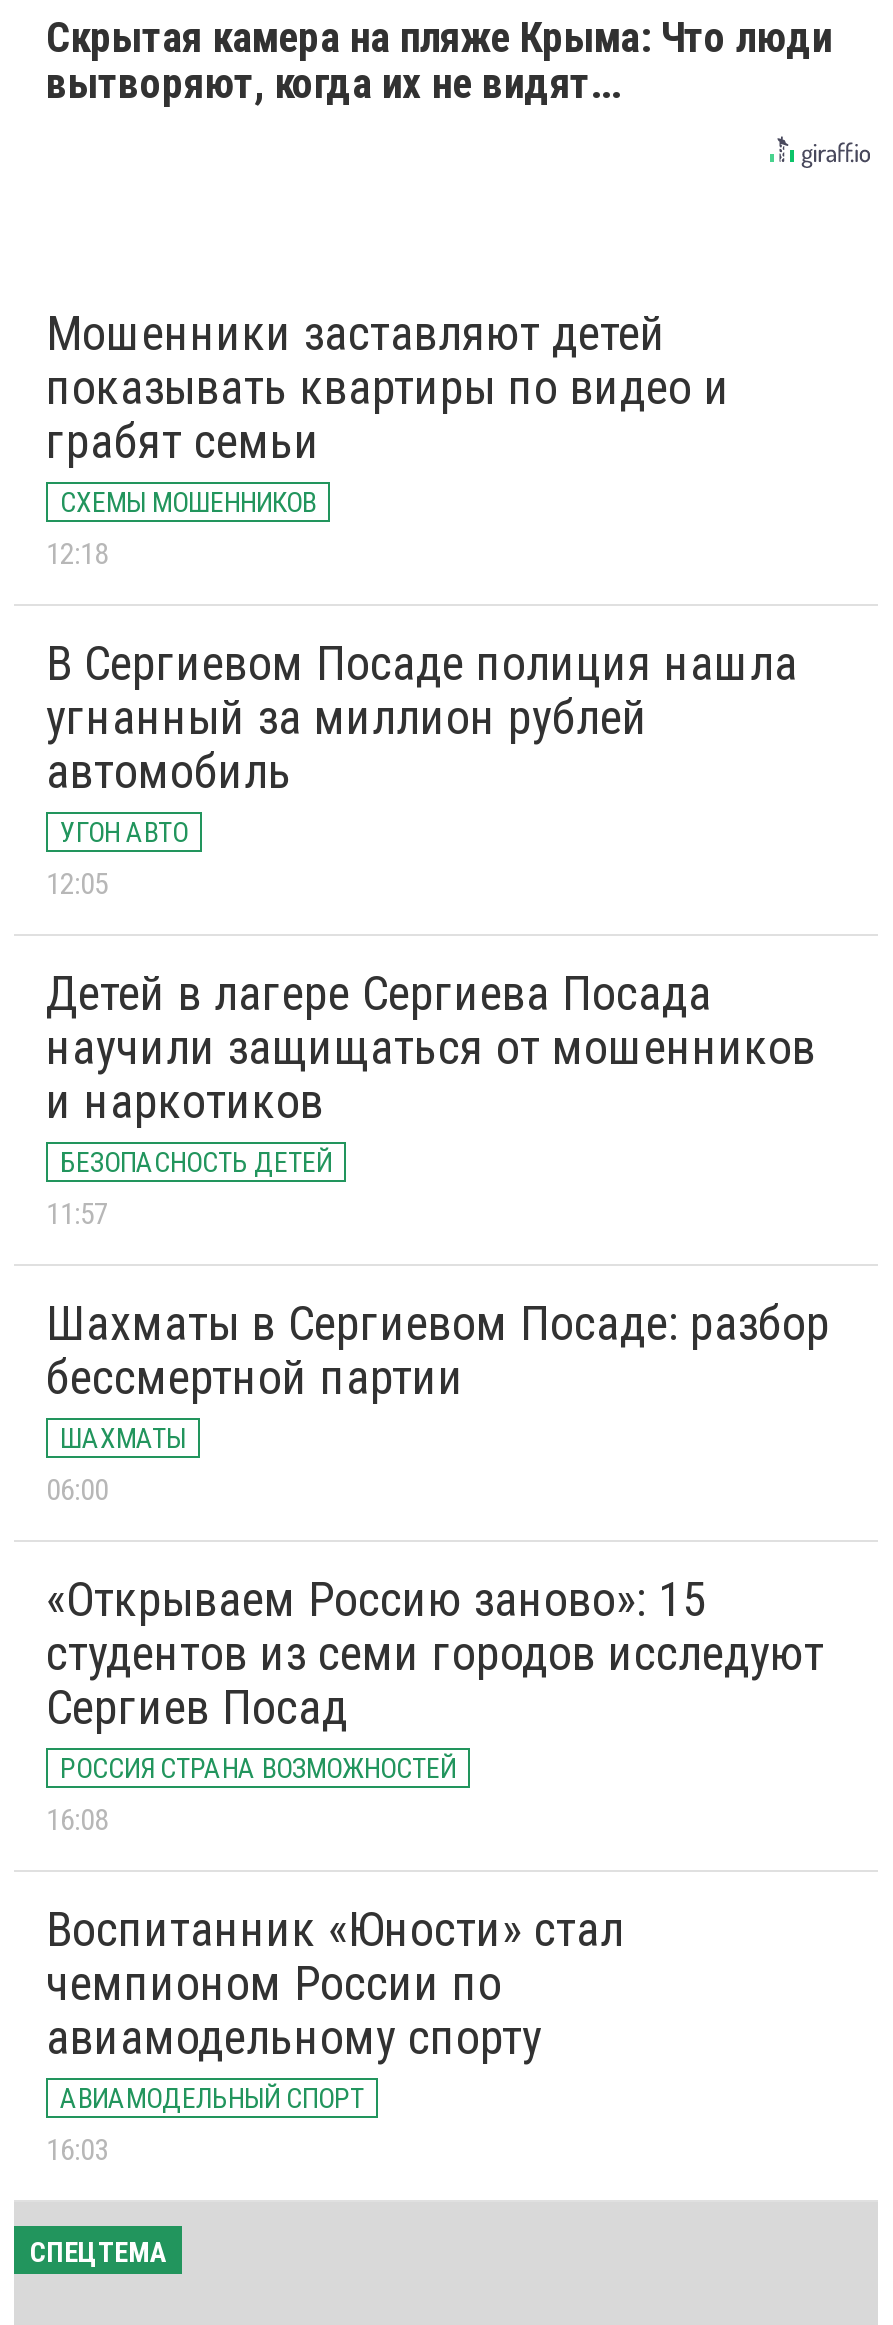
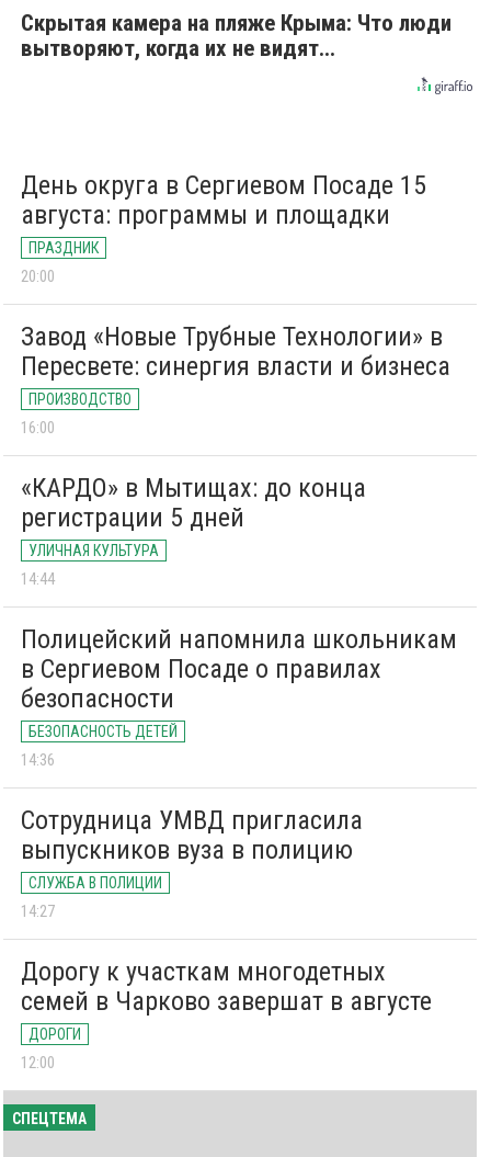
[46,307,816,1131] Мошенники заставляют детей | показывать квартиры по видео и | грабят семьи | СХЕМЫ МОШЕННИКОВ | 12:18 | В Сергиевом Посаде полиция нашла | угнанный за миллион рублей | автомобиль | УГОН АВТО | 12:05 | Детей в лагере Сергиева Посада | научили защищаться от мошенников | и наркотиков -> [21,170,457,714] День округа в Сергиевом Посаде 15 | августа: программы и площадки | ПРАЗДНИК | 20:00 | Завод «Новые Трубные Технологии» в | Пересвете: синергия власти и бизнеса | ПРОИЗВОДСТВО | 16:00 | «КАРДО» в Мытищах: до конца | регистрации 5 дней | УЛИЧНАЯ КУЛЬТУРА | 14:44 | Полицейский напомнила школьникам | в Сергиевом Посаде о правилах | безопасности
moved [60,1147,332,1179] -> [28,723,178,741]: БЕЗОПАСНОСТЬ ДЕТЕЙ
[46,1197,830,2169] 11:57 | Шахматы в Сергиевом Посаде: разбор | бессмертной партии | ШАХМАТЫ | 06:00 | «Открываем Россию заново»: 15 | студентов из семи городов исследуют | Сергиев Посад | РОССИЯ СТРАНА ВОЗМОЖНОСТЕЙ | 16:08 | Воспитанник «Юности» стал | чемпионом России по | авиамодельному спорту | АВИАМОДЕЛЬНЫЙ СПОРТ | 16:03 -> [21,751,432,1073] 14:36 | Сотрудница УМВД пригласила | выпускников вуза в полицию | СЛУЖБА В ПОЛИЦИИ | 14:27 | Дорогу к участкам многодетных | семей в Чарково завершат в августе | ДОРОГИ | 12:00

